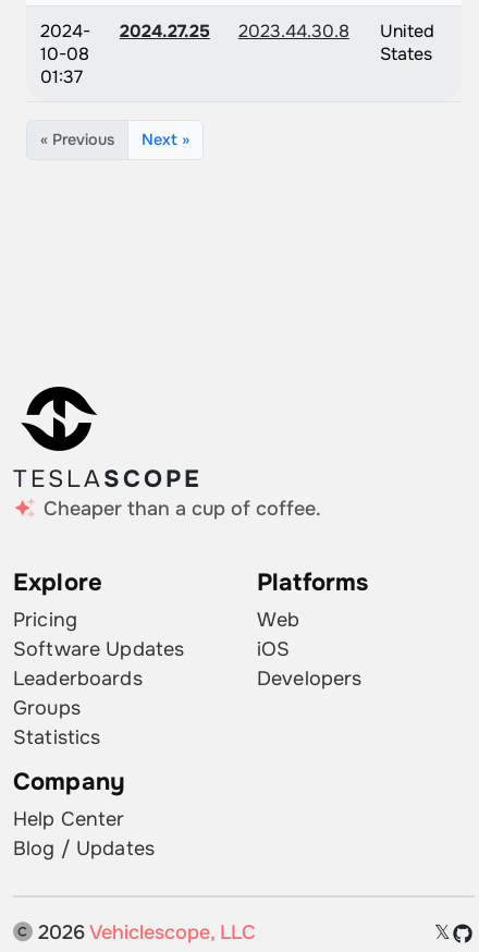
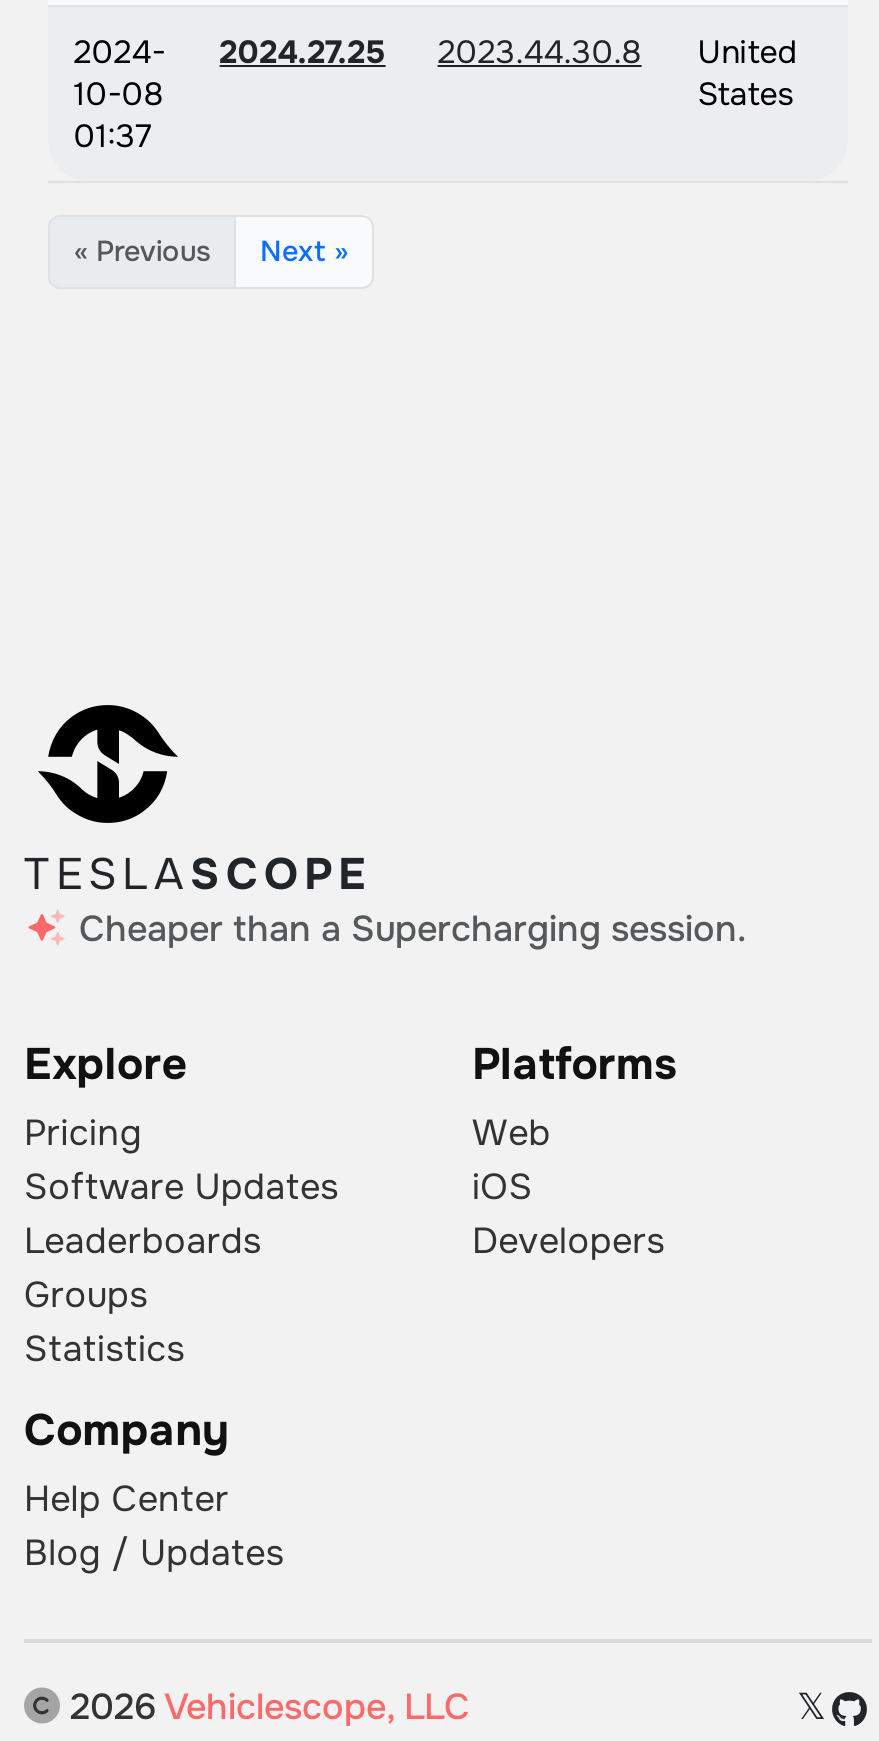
[38,497,321,521] Cheaper than a cup of coffee. -> [69,908,747,952] Cheaper than a Supercharging session.

